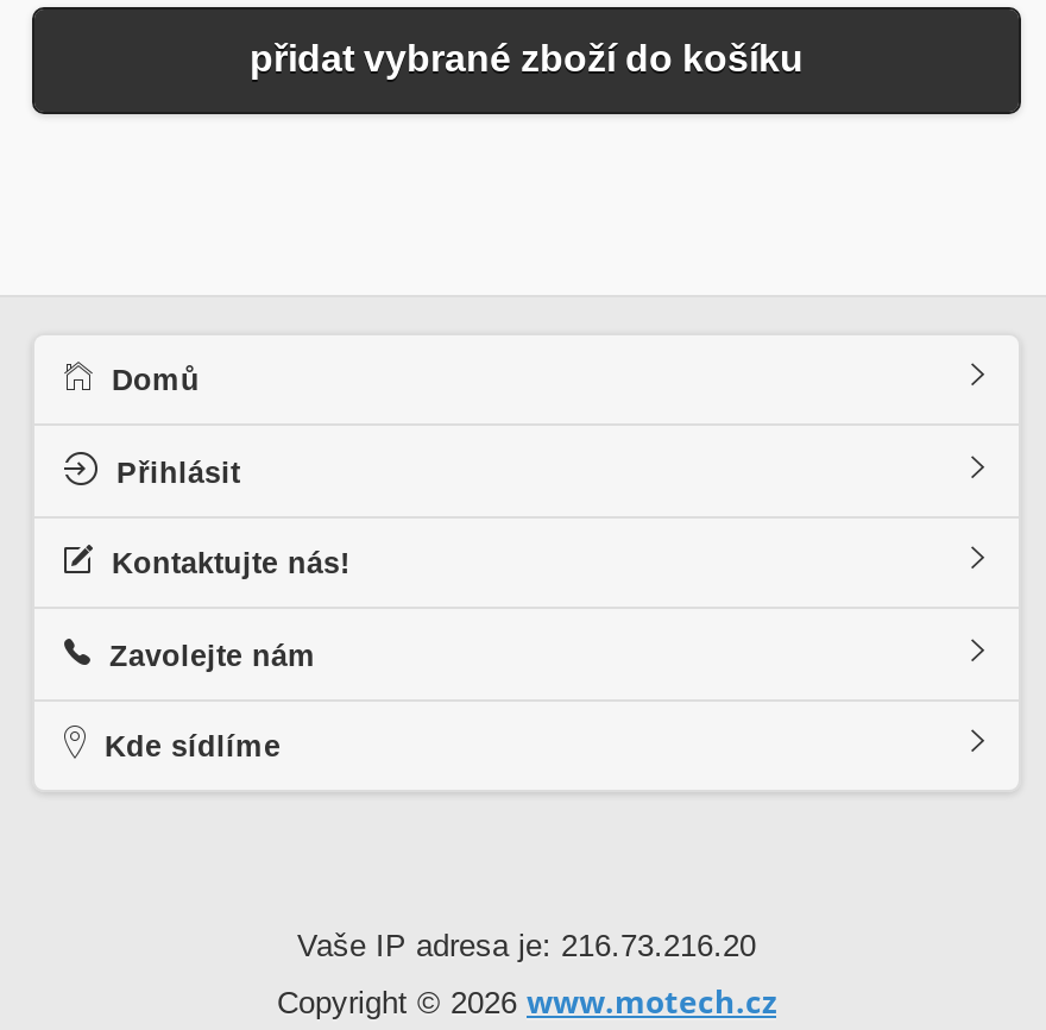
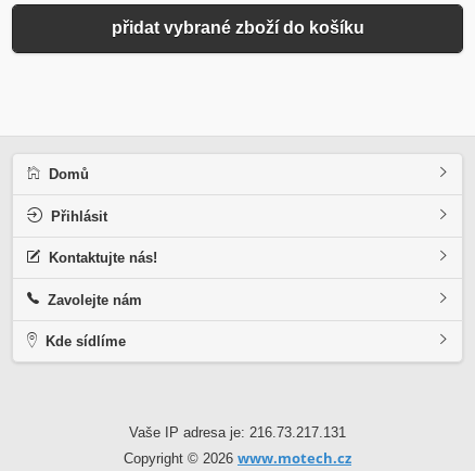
[297,928,756,963] Vaše IP adresa je: 216.73.216.20 -> [129,424,346,441] Vaše IP adresa je: 216.73.217.131

